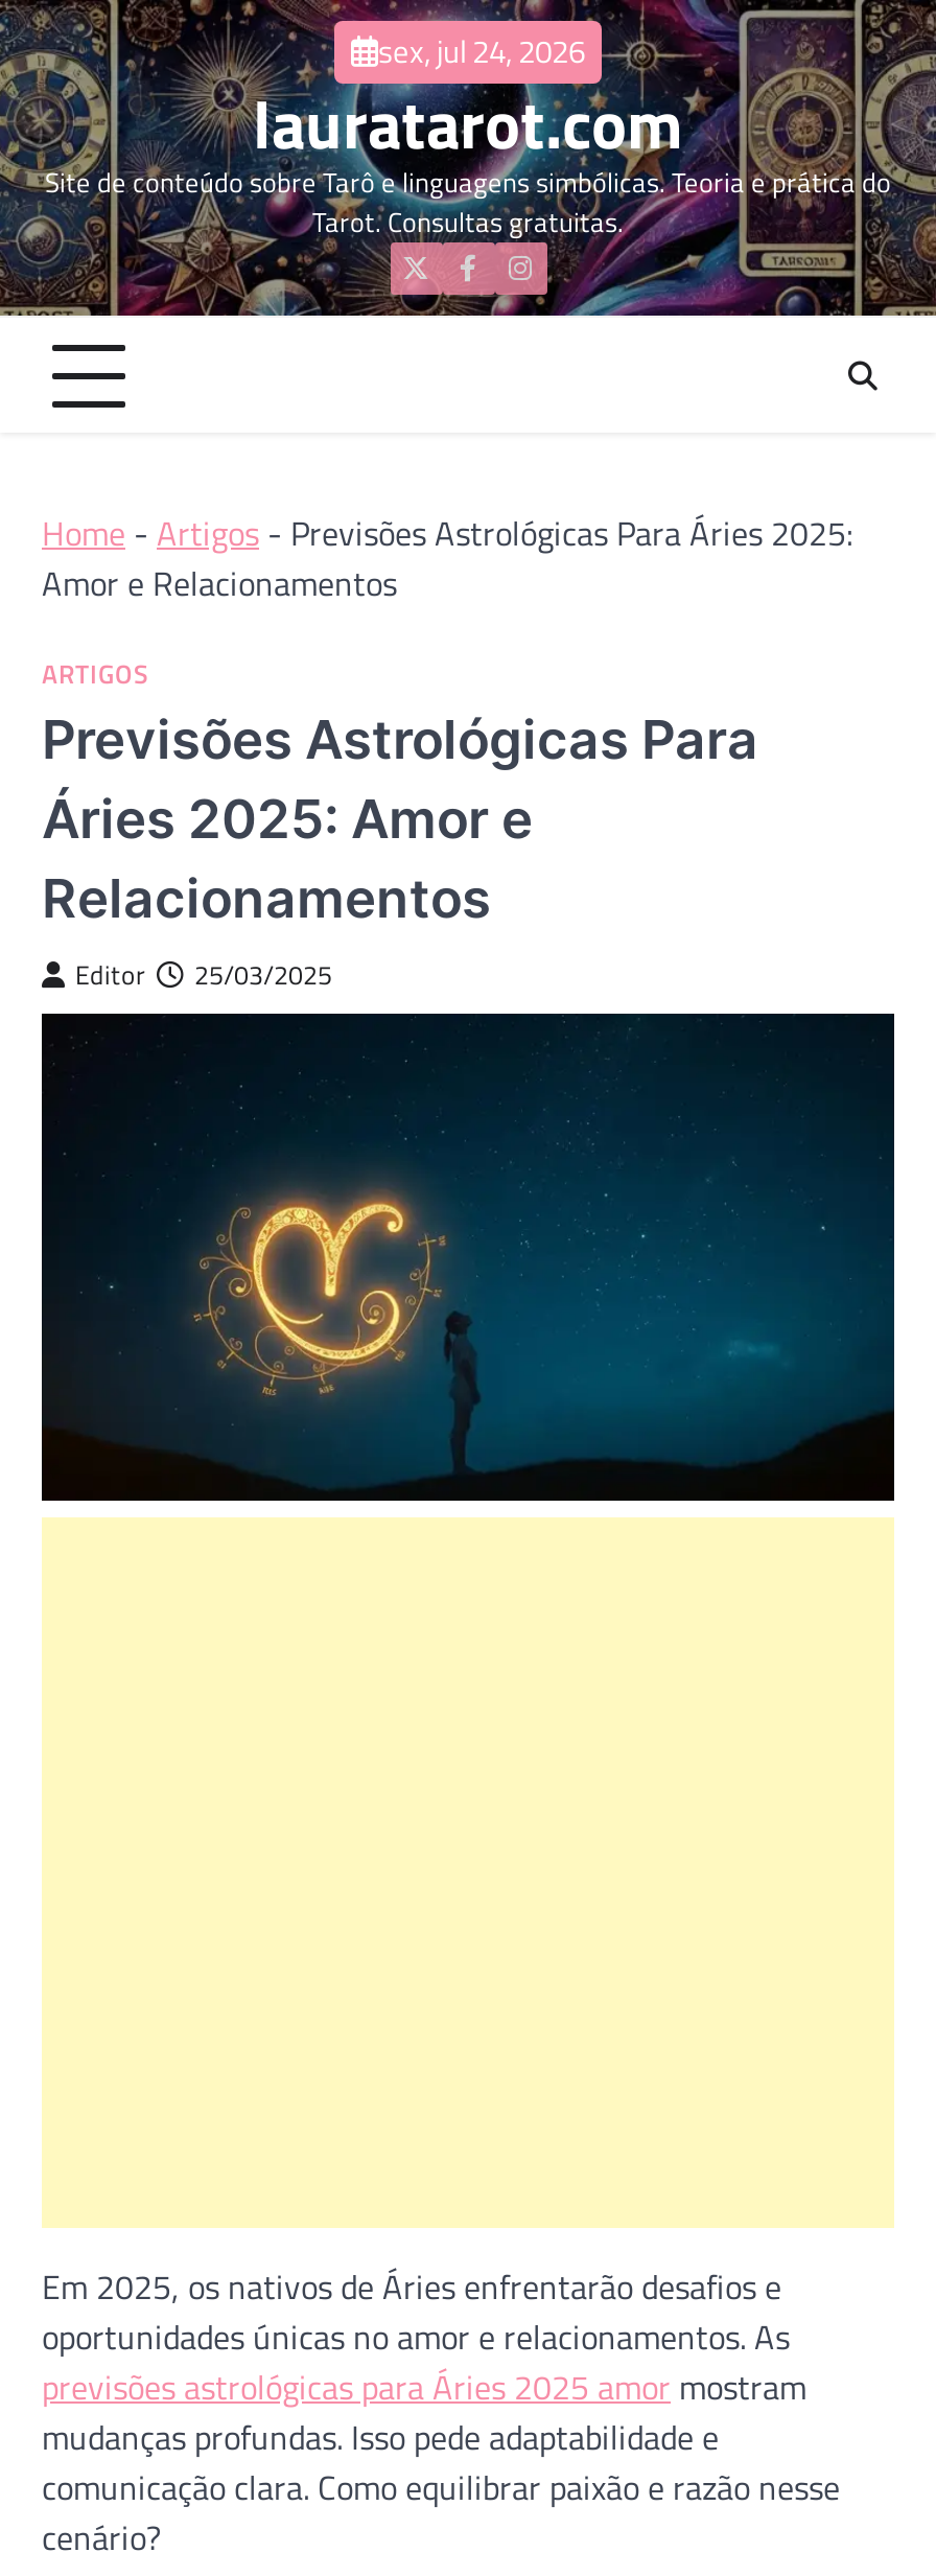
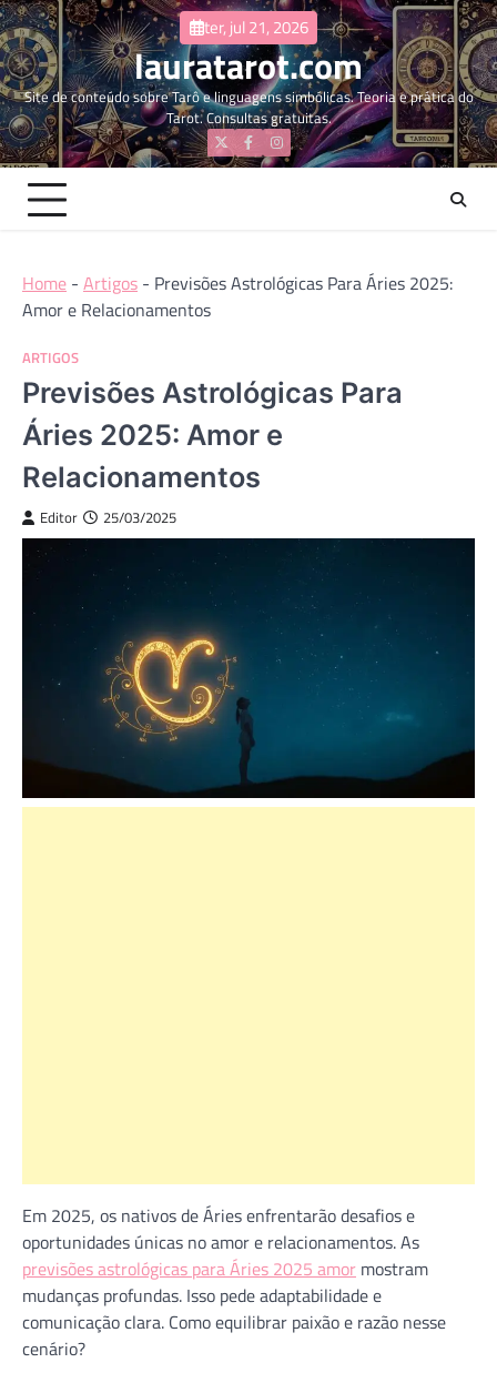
[378,28,585,76] sex, jul 24, 2026 -> [204,15,308,40] ter, jul 21, 2026

